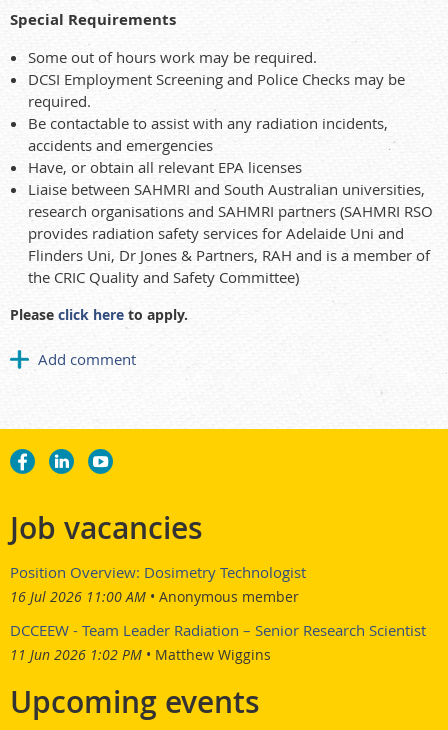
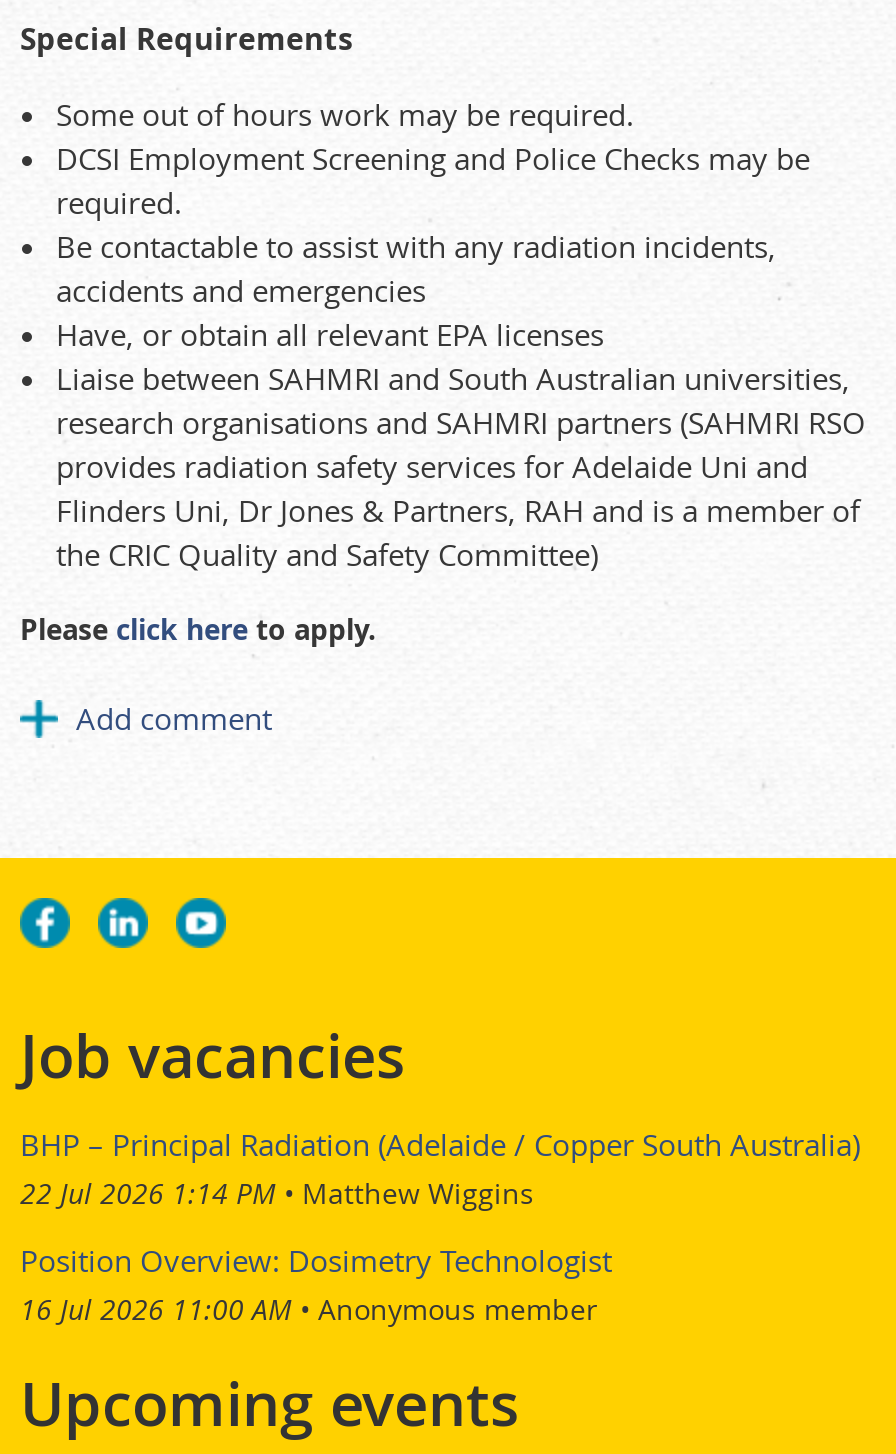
none -> [20,1123,860,1211] BHP – Principal Radiation (Adelaide / Copper South Australia) | 22 Jul 2026 1:14 PM
moved [10,561,306,605] -> [20,1239,612,1327]: Position Overview: Dosimetry Technologist | 16 Jul 2026 11:00 AM | Anonymous member
[10,619,426,663] DCCEEW - Team Leader Radiation – Senior Research Scientist | 11 Jun 2026 1:02 PM -> none
moved [155,644,271,663] -> [302,1173,534,1211]: Matthew Wiggins

